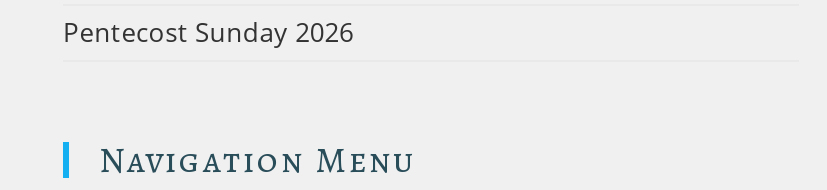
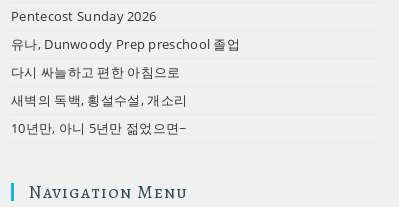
none -> [11,34,240,136] 유나, Dunwoody Prep preschool 졸업 | 다시 싸늘하고 편한 아침으로 | 새벽의 독백, 횡설수설, 개소리 | 10년만, 아니 5년만 젊었으면~

